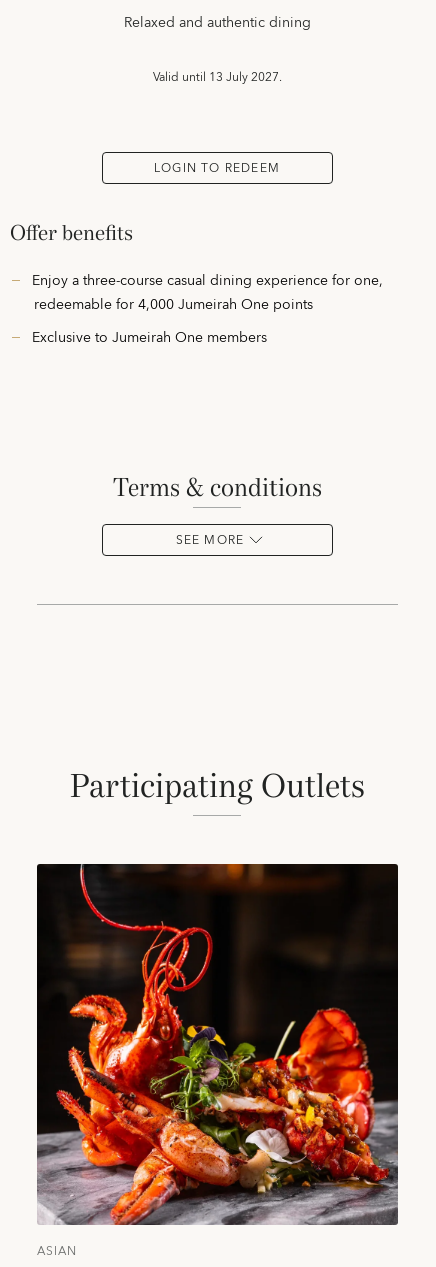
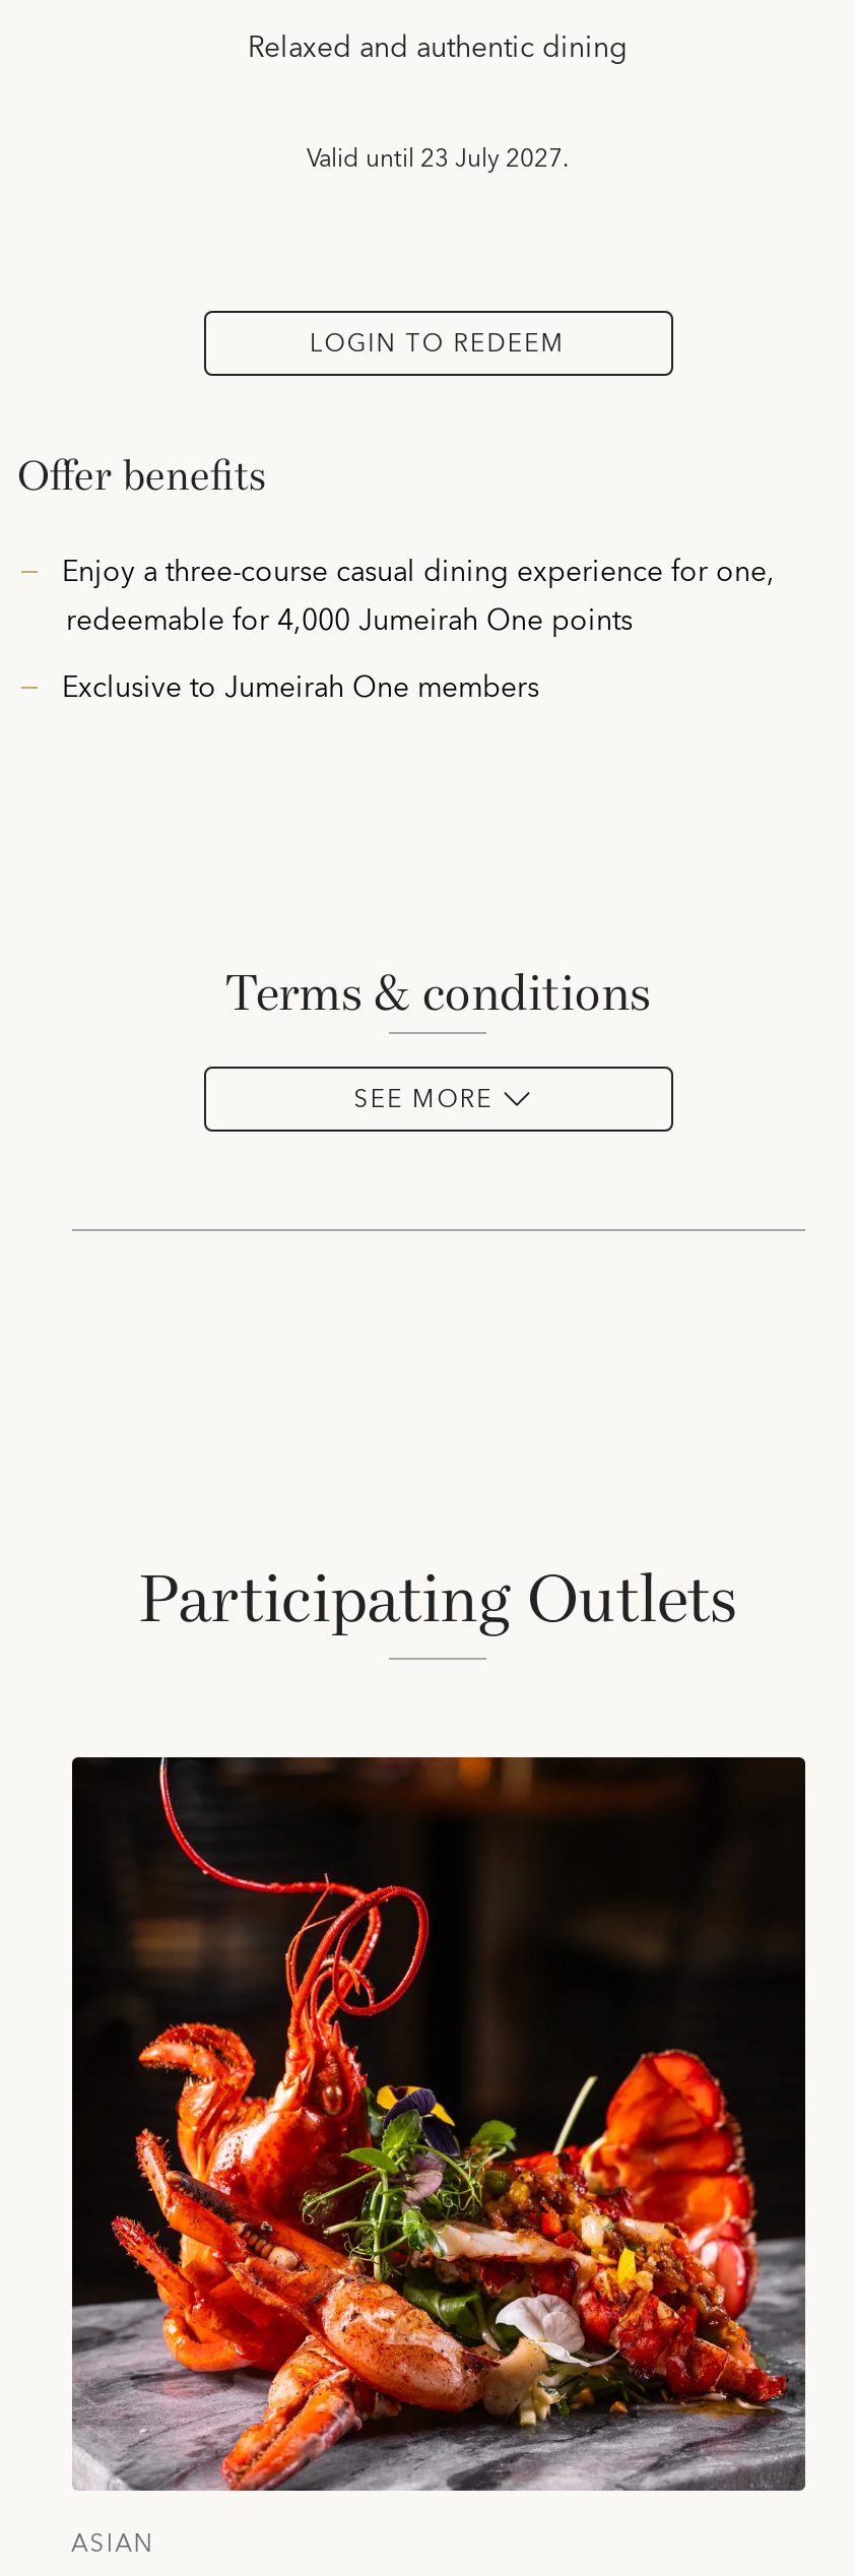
[152,67,281,88] Valid until 13 July 2027. -> [307,138,569,181] Valid until 23 July 2027.

